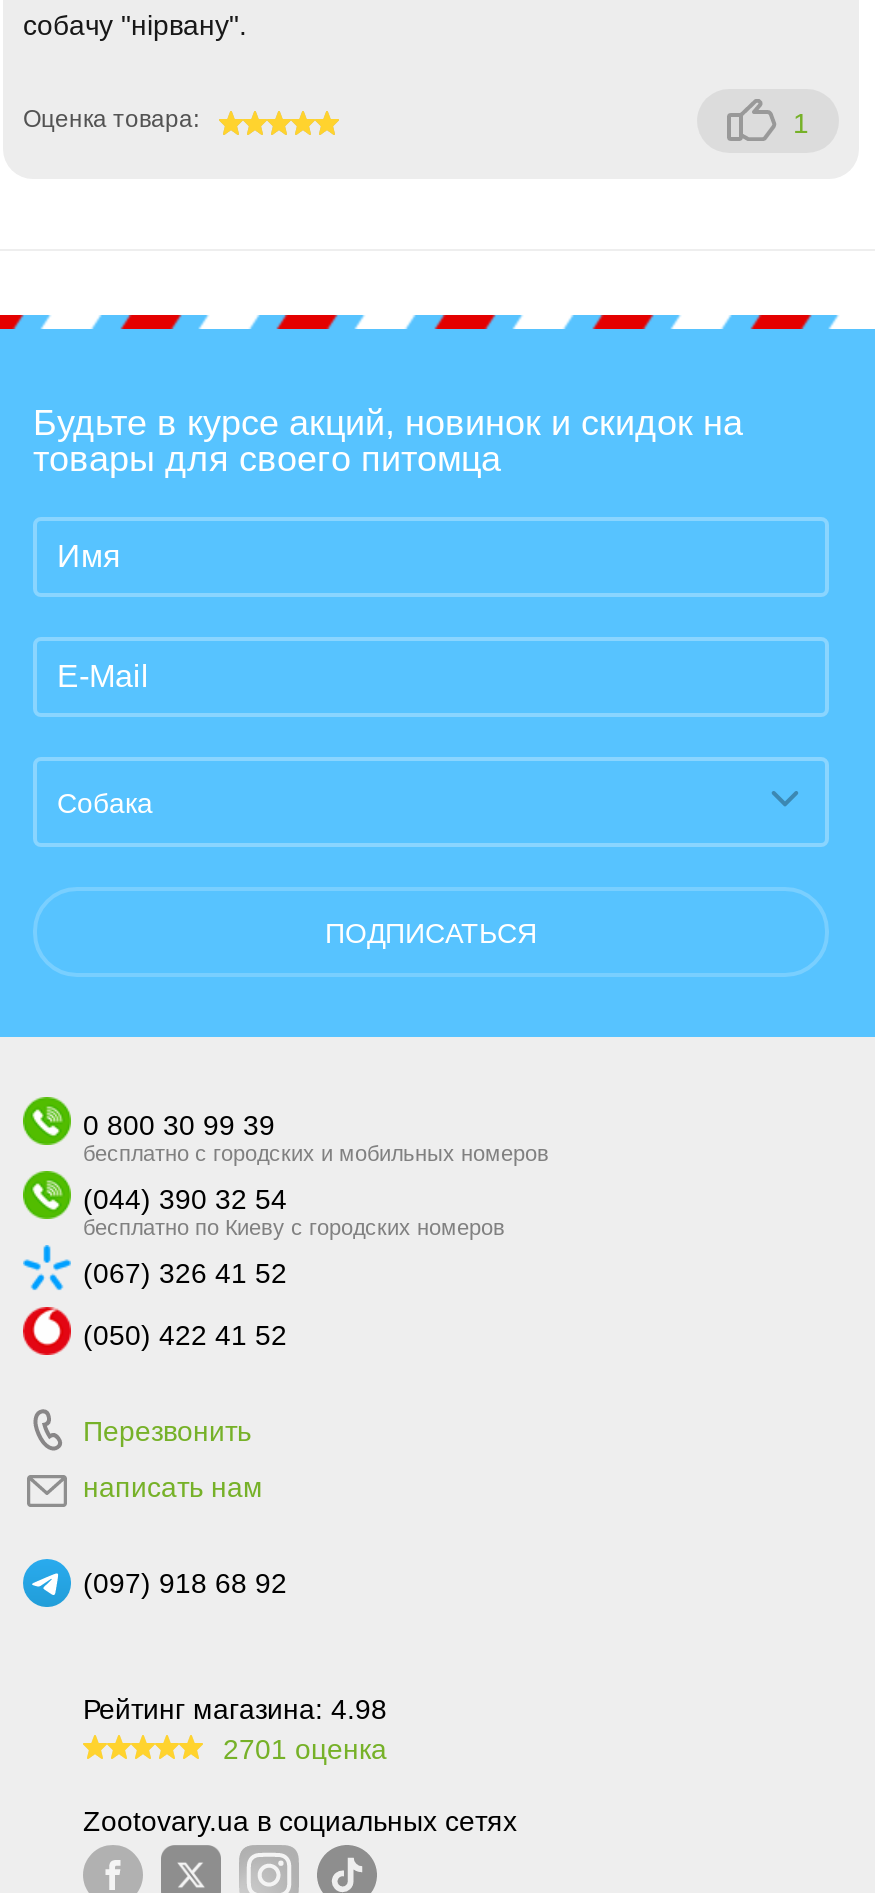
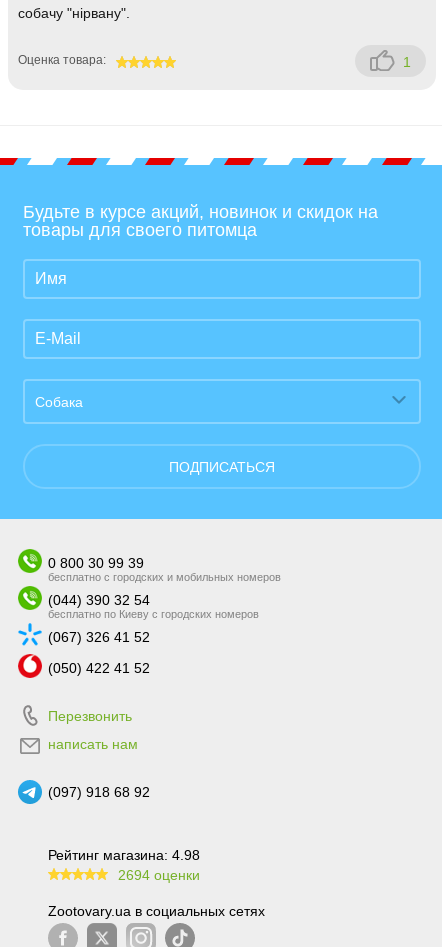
[223,1733,387,1765] 2701 оценка -> [118,867,200,883] 2694 оценки

